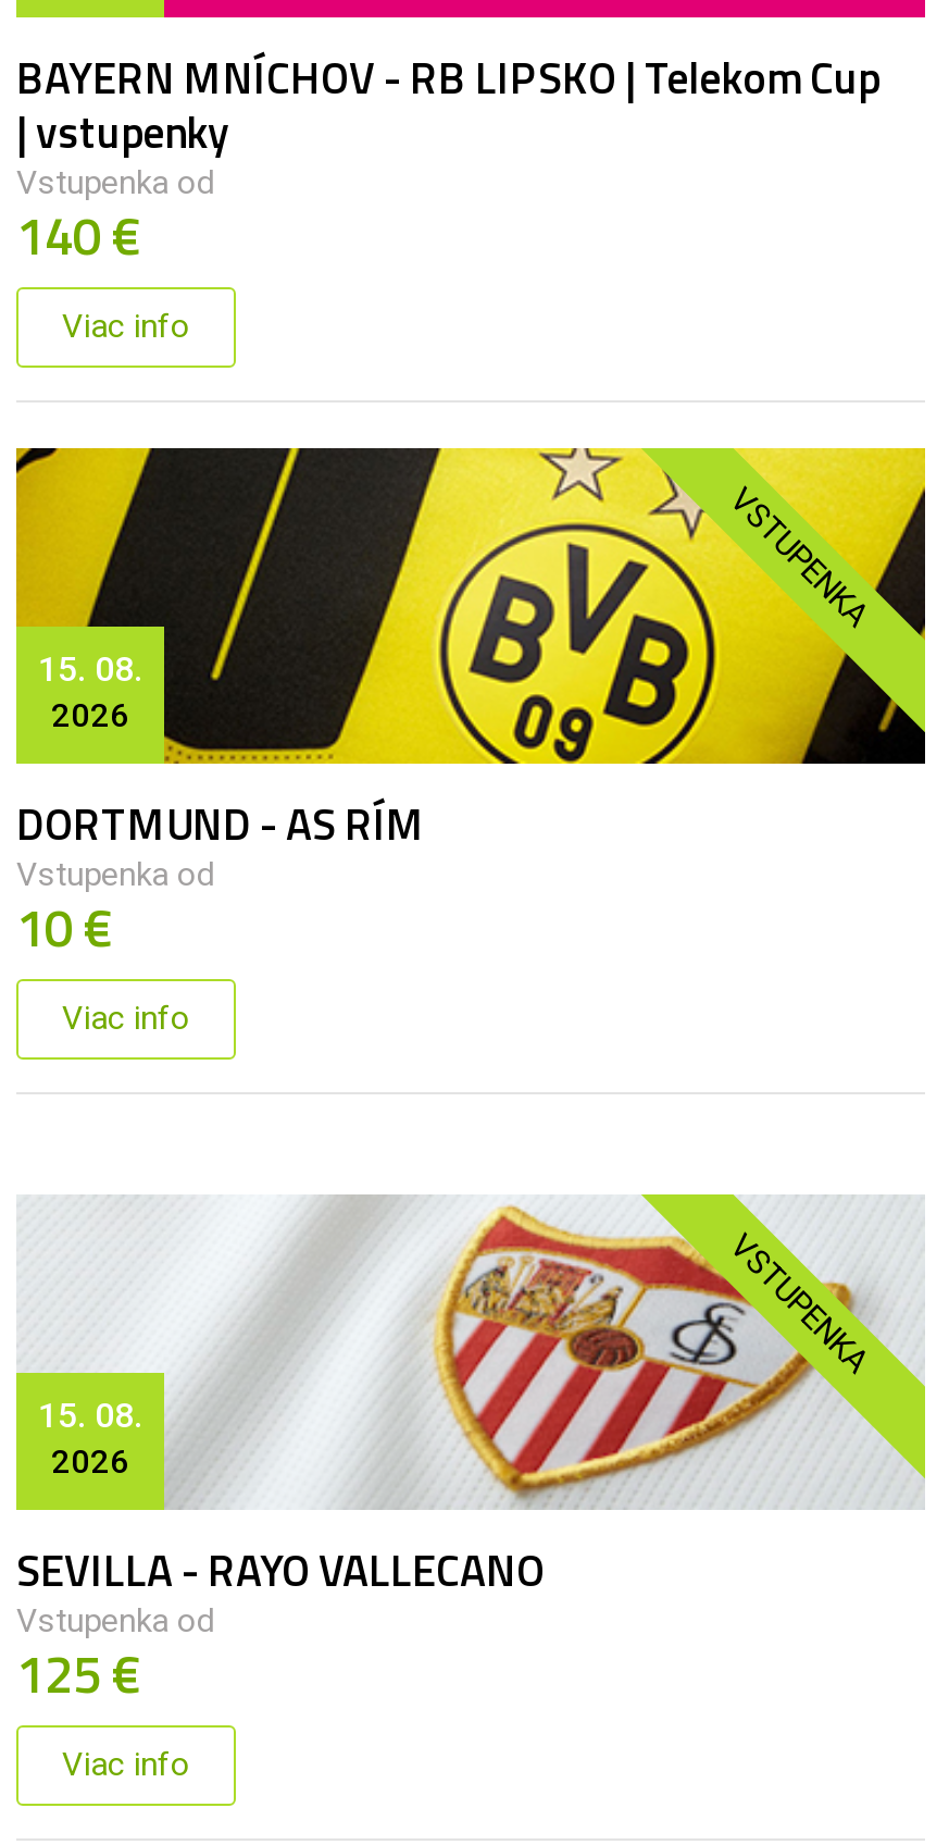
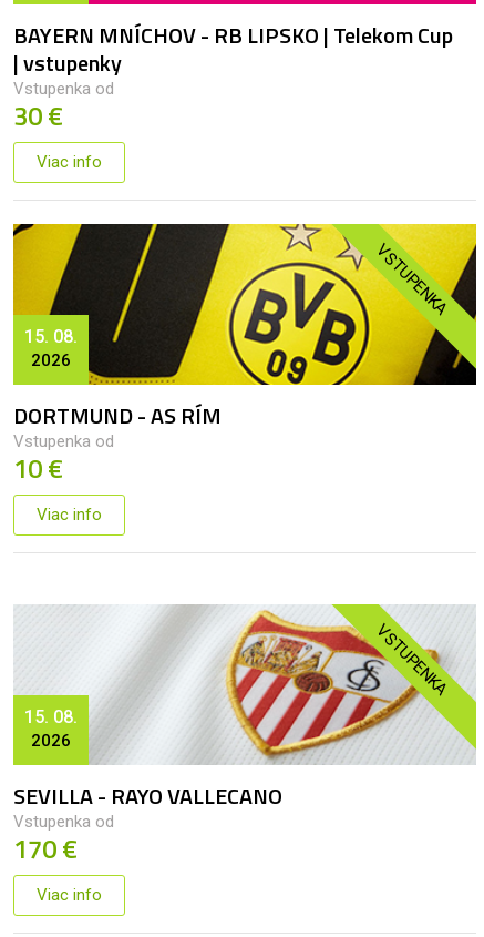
[16,195,142,273] 140 € -> [13,95,63,135] 30 €
[16,1633,142,1711] 125 € -> [13,828,78,868] 170 €

